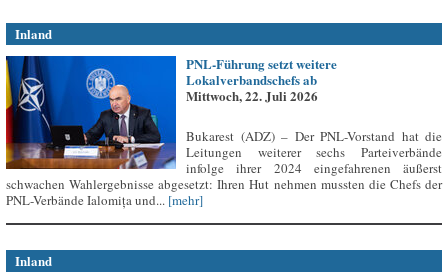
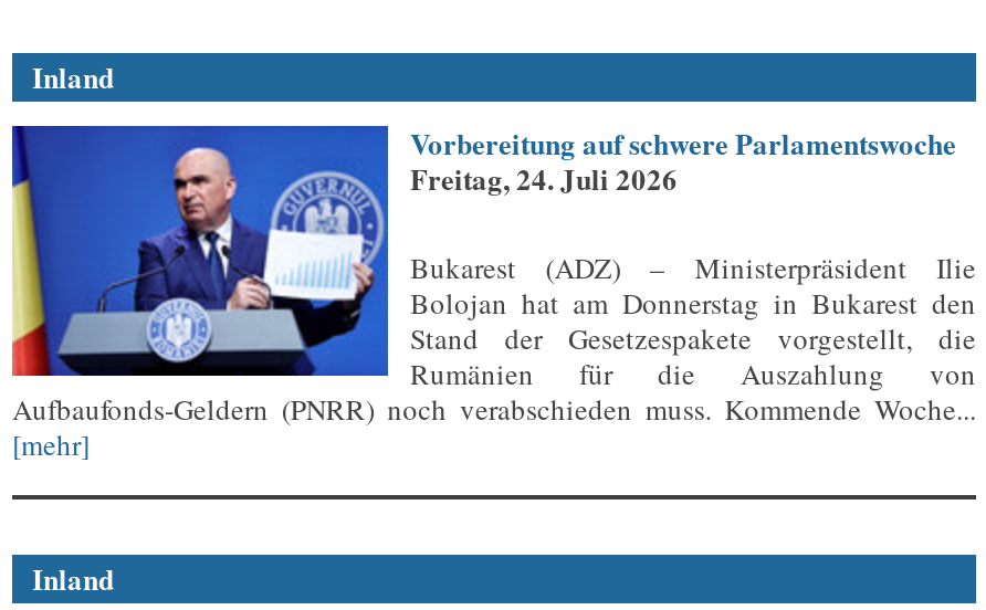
[5,55,442,209] [image] | Bukarest (ADZ) – Der PNL-Vorstand hat die | Leitungen weiterer sechs Parteiverbände | infolge ihrer 2024 eingefahrenen äußerst | schwachen Wahlergebnisse abgesetzt: Ihren Hut nehmen mussten die Chefs der | PNL-Verbände Ialomița und... [mehr] -> [10,126,976,464] [image] | Bukarest (ADZ) – Ministerpräsident Ilie | Bolojan hat am Donnerstag in Bukarest den | Stand der Gesetzespakete vorgestellt, die | Rumänien für die Auszahlung von | Aufbaufonds-Geldern (PNRR) noch verabschieden muss. Kommende Woche... | [mehr]
[186,54,337,105] PNL-Führung setzt weitere | Lokalverbandschefs ab | Mittwoch, 22. Juli 2026 -> [410,122,956,199] Vorbereitung auf schwere Parlamentswoche | Freitag, 24. Juli 2026

